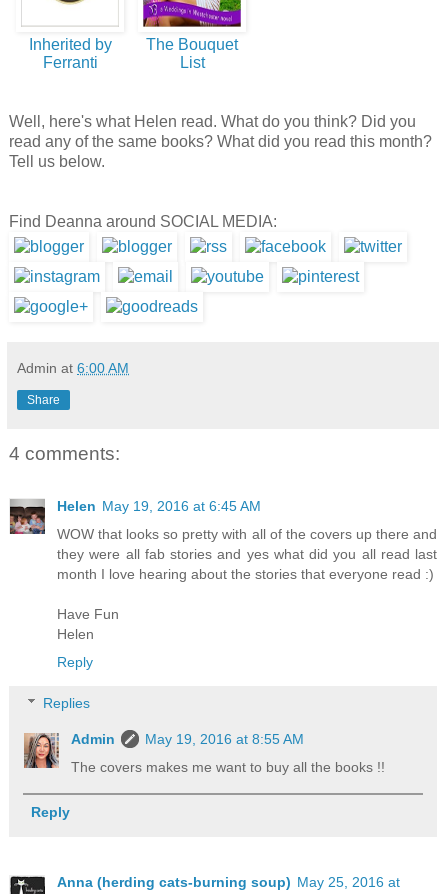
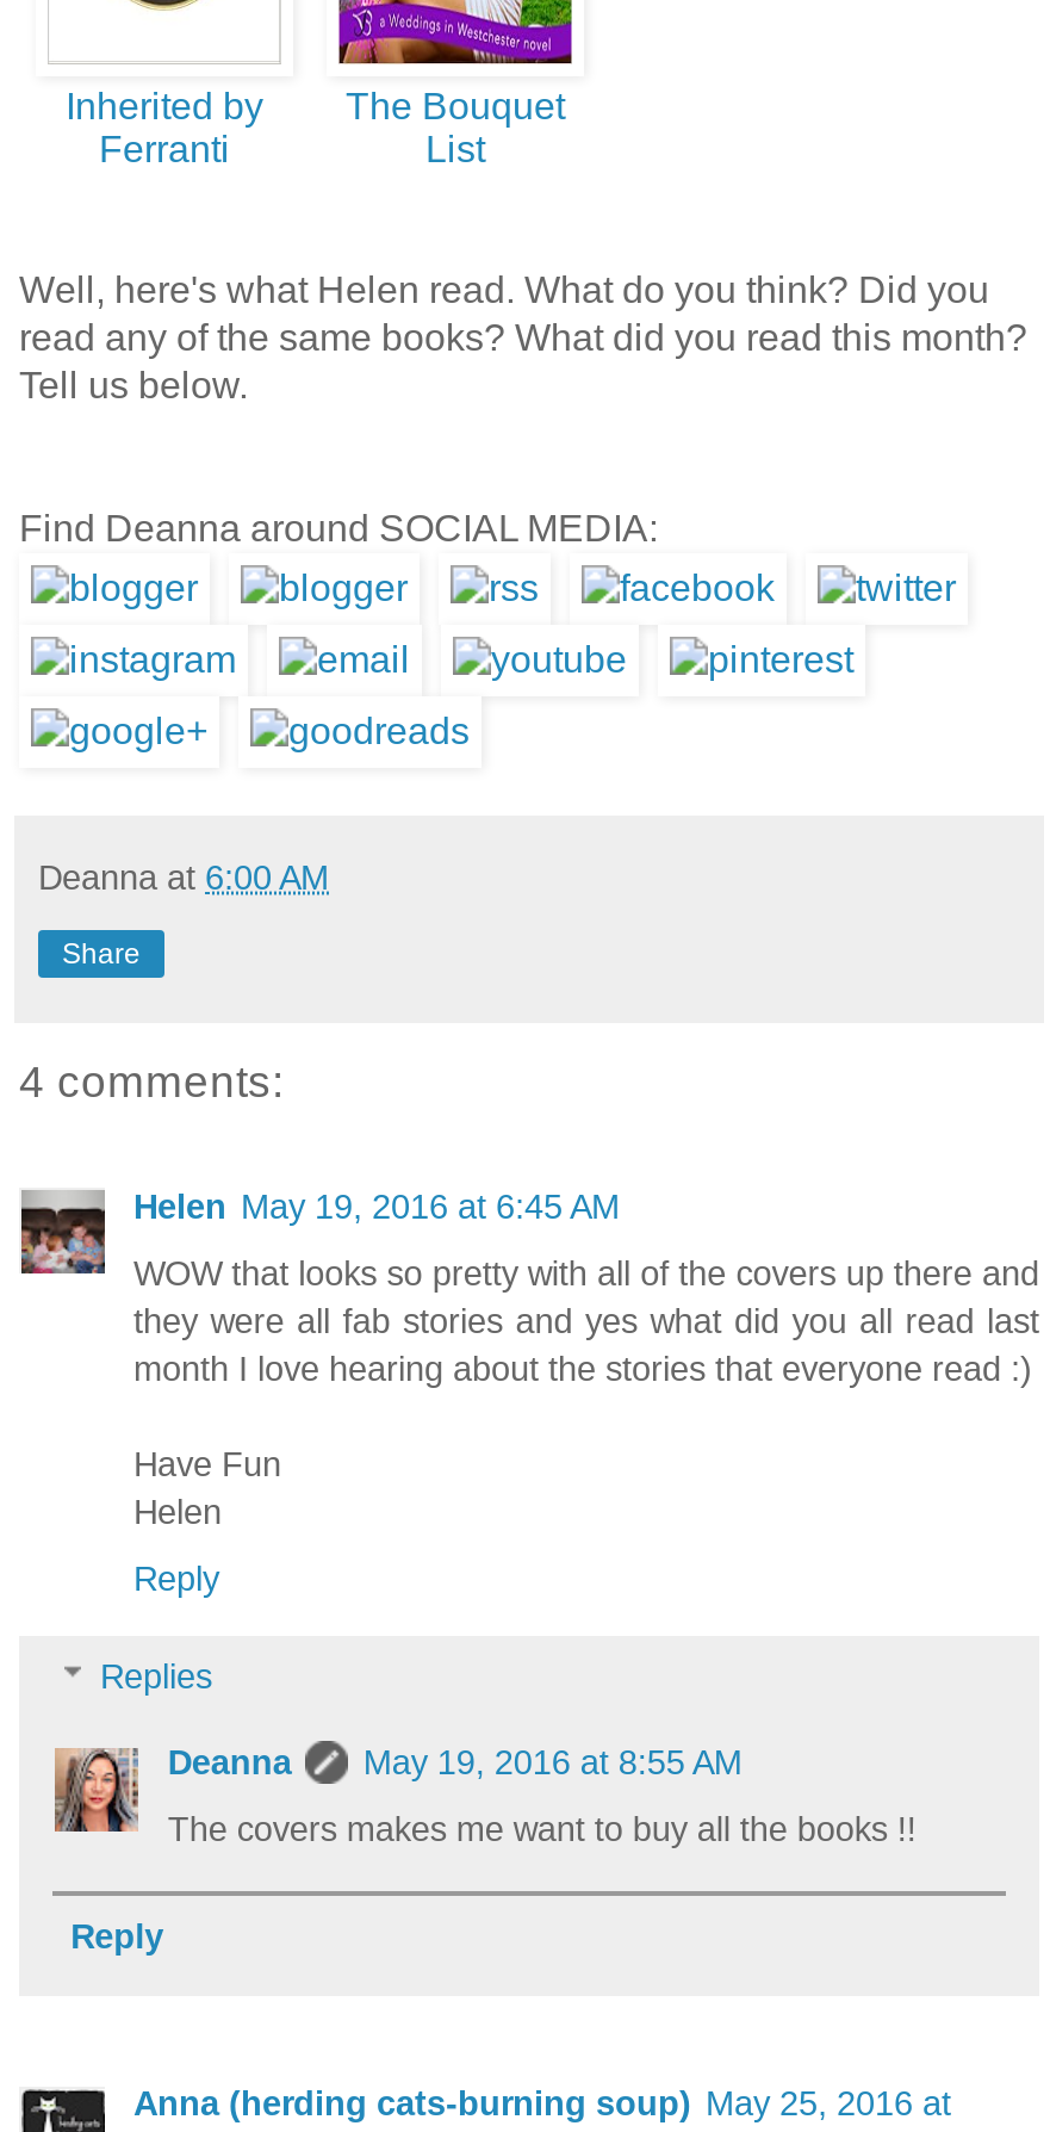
[17,360,129,376] Admin at 6:00 AM -> [38,859,329,897] Deanna at 6:00 AM
[71,731,115,747] Admin -> [168,1744,292,1782] Deanna

